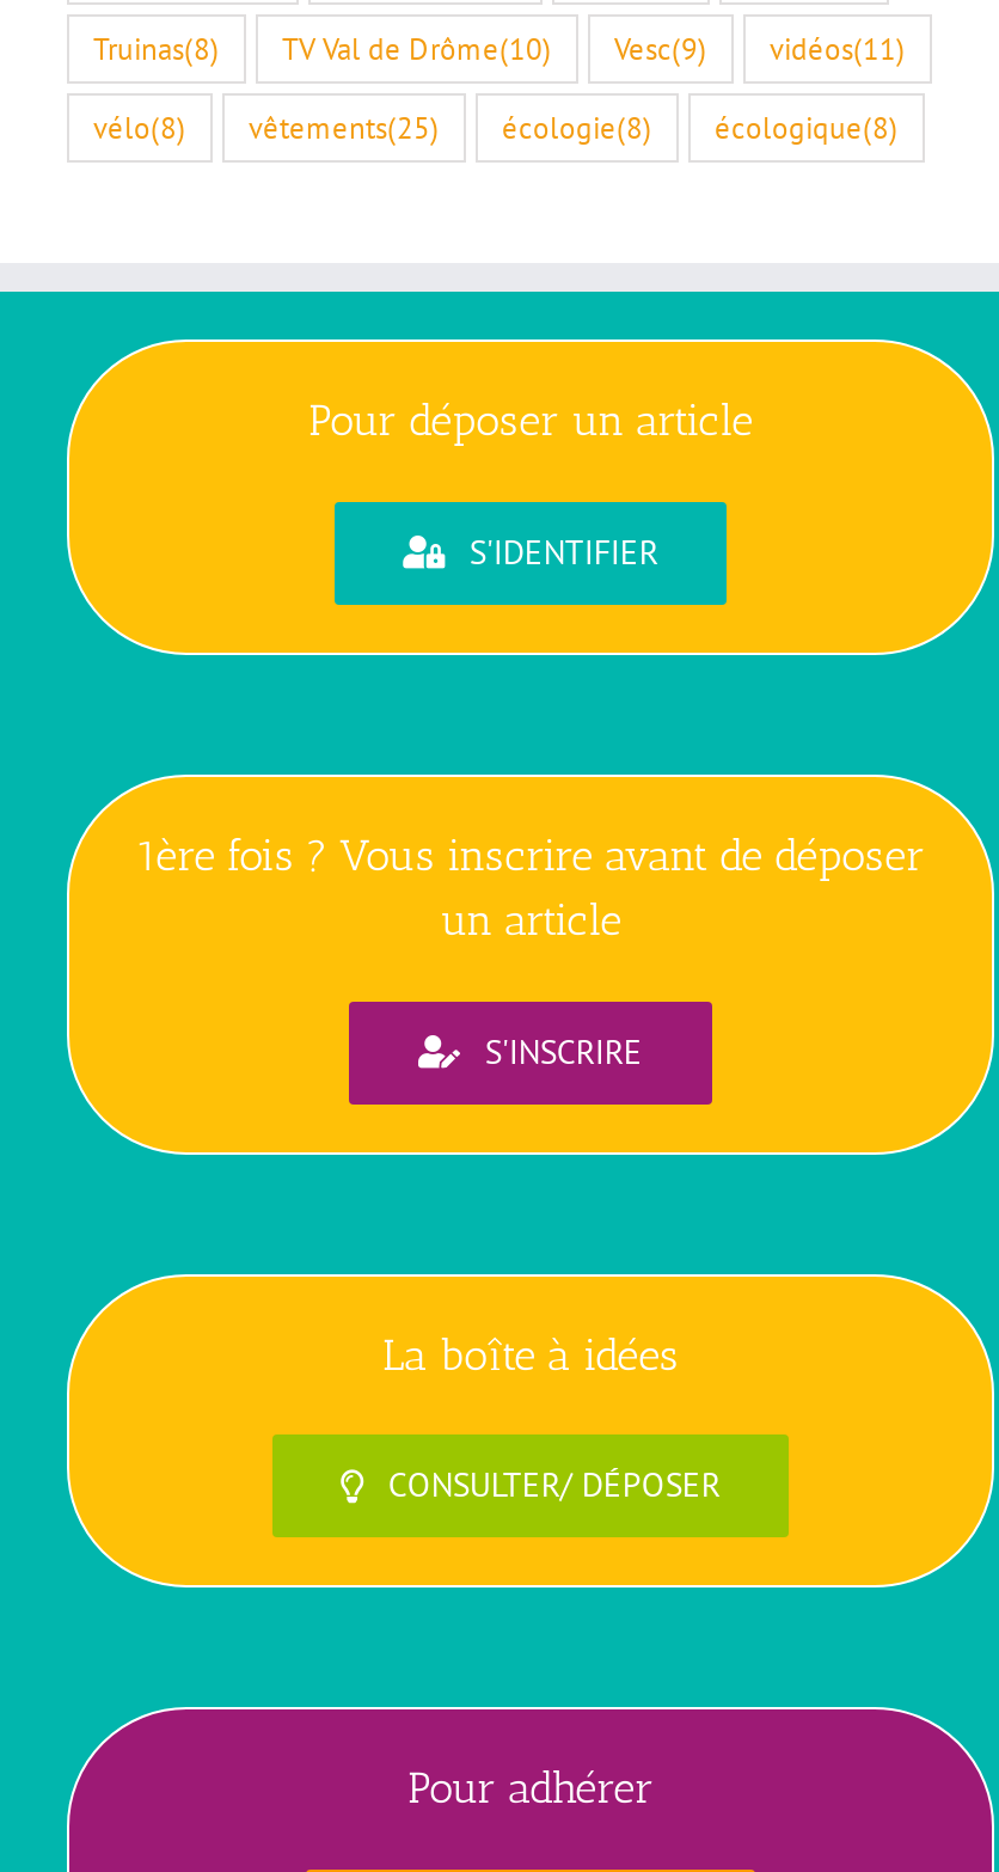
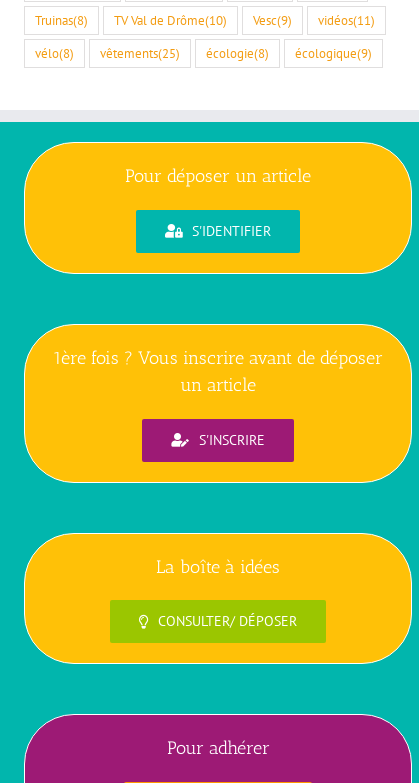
[93,107,899,146] vélo(8) vêtements(25) écologie(8) écologique(8) -> [35,45,372,61] vélo(8) vêtements(25) écologie(8) écologique(9)

